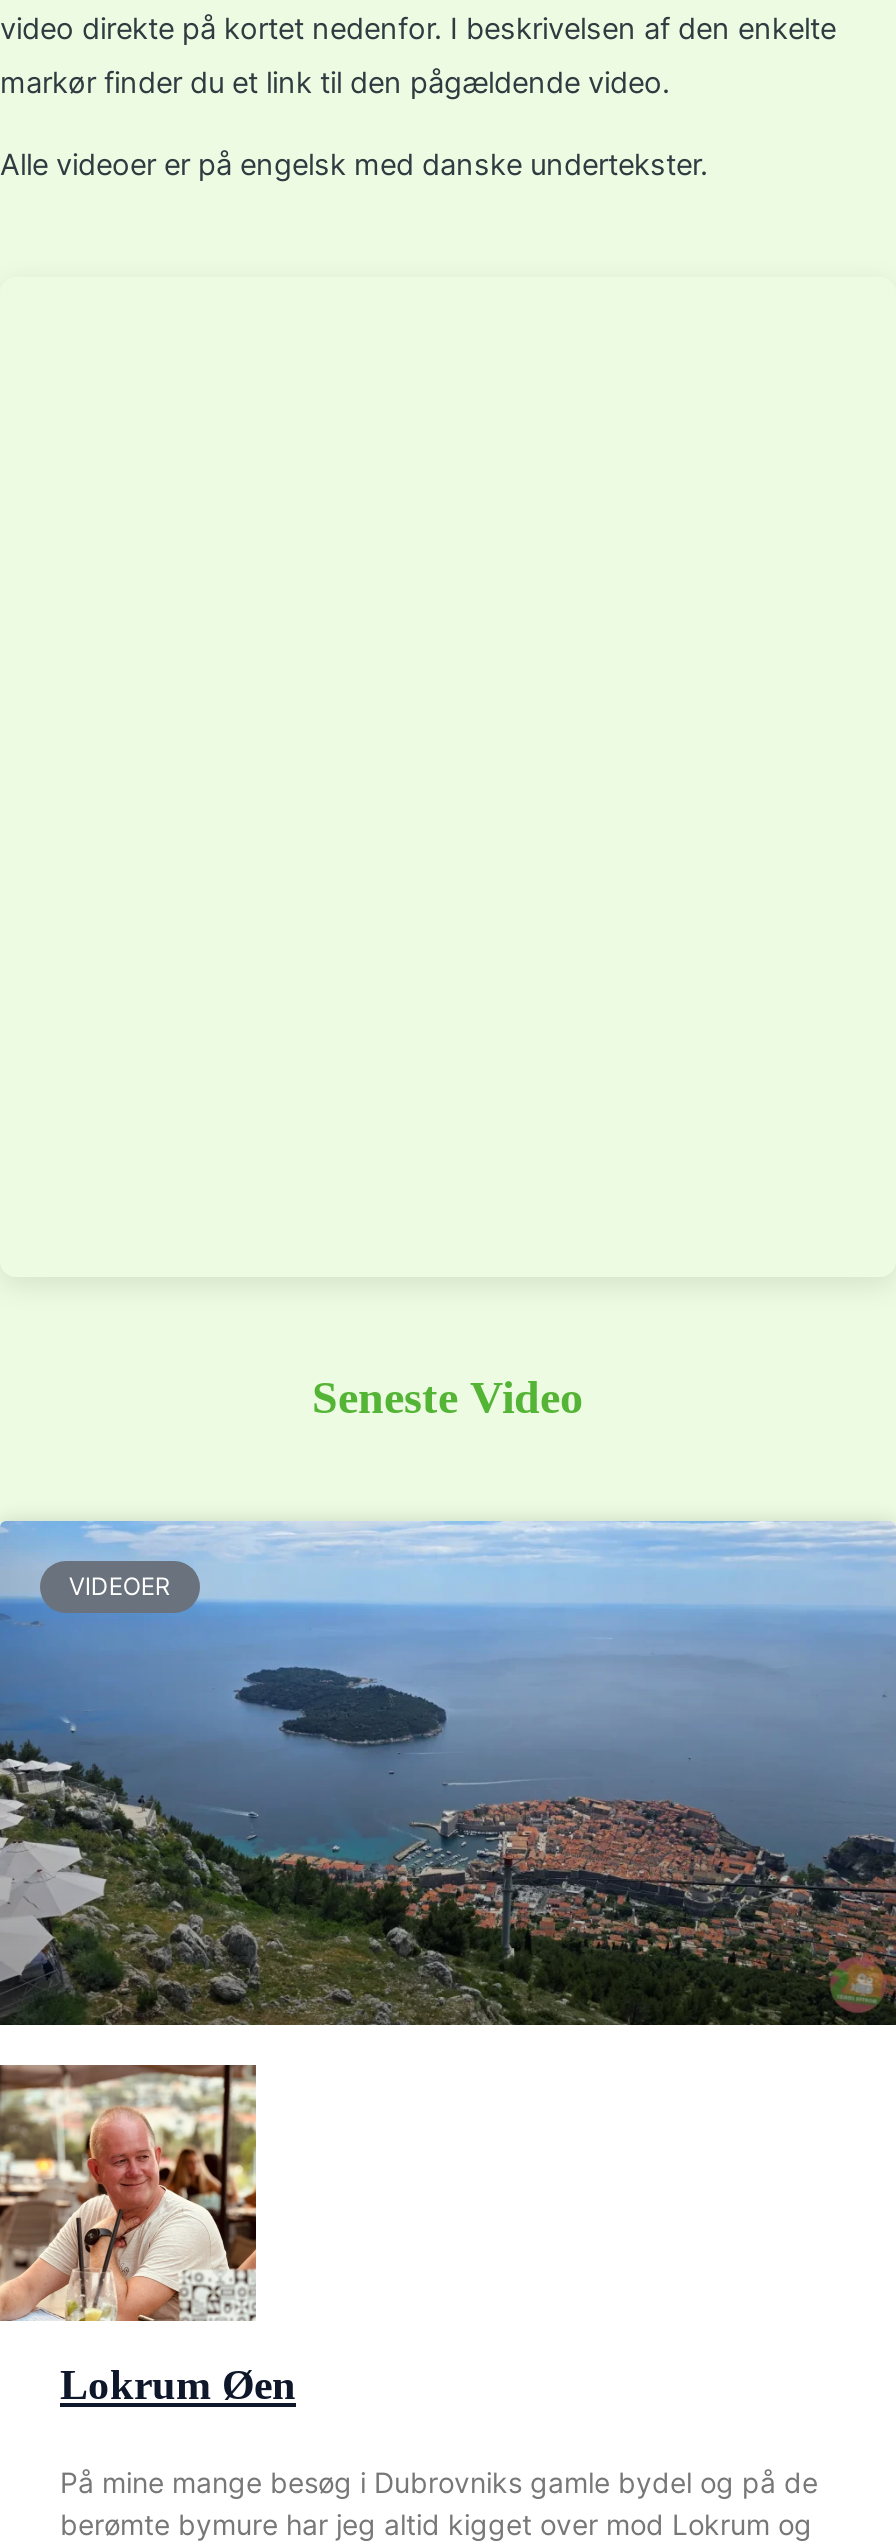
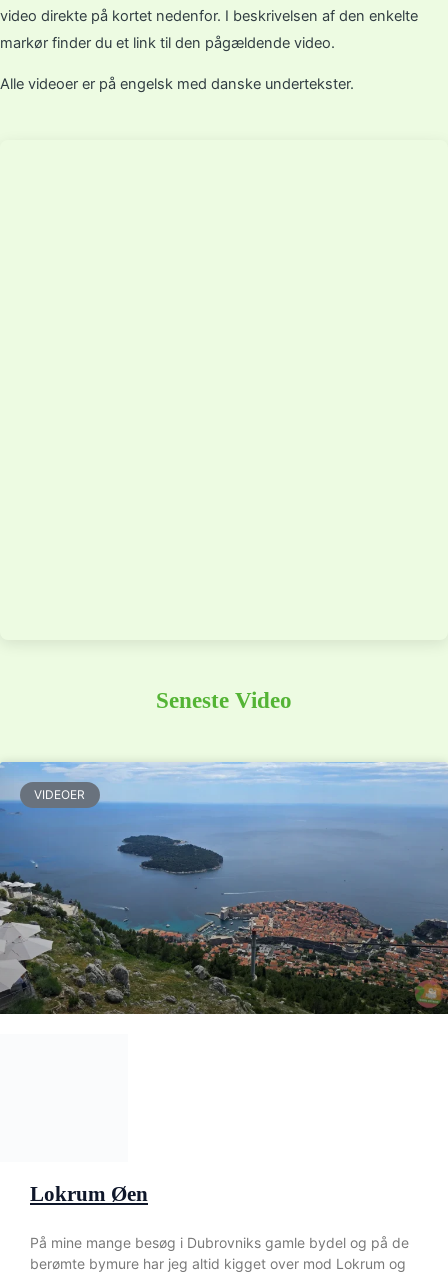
[6,2063,258,2323] [image] -> none

